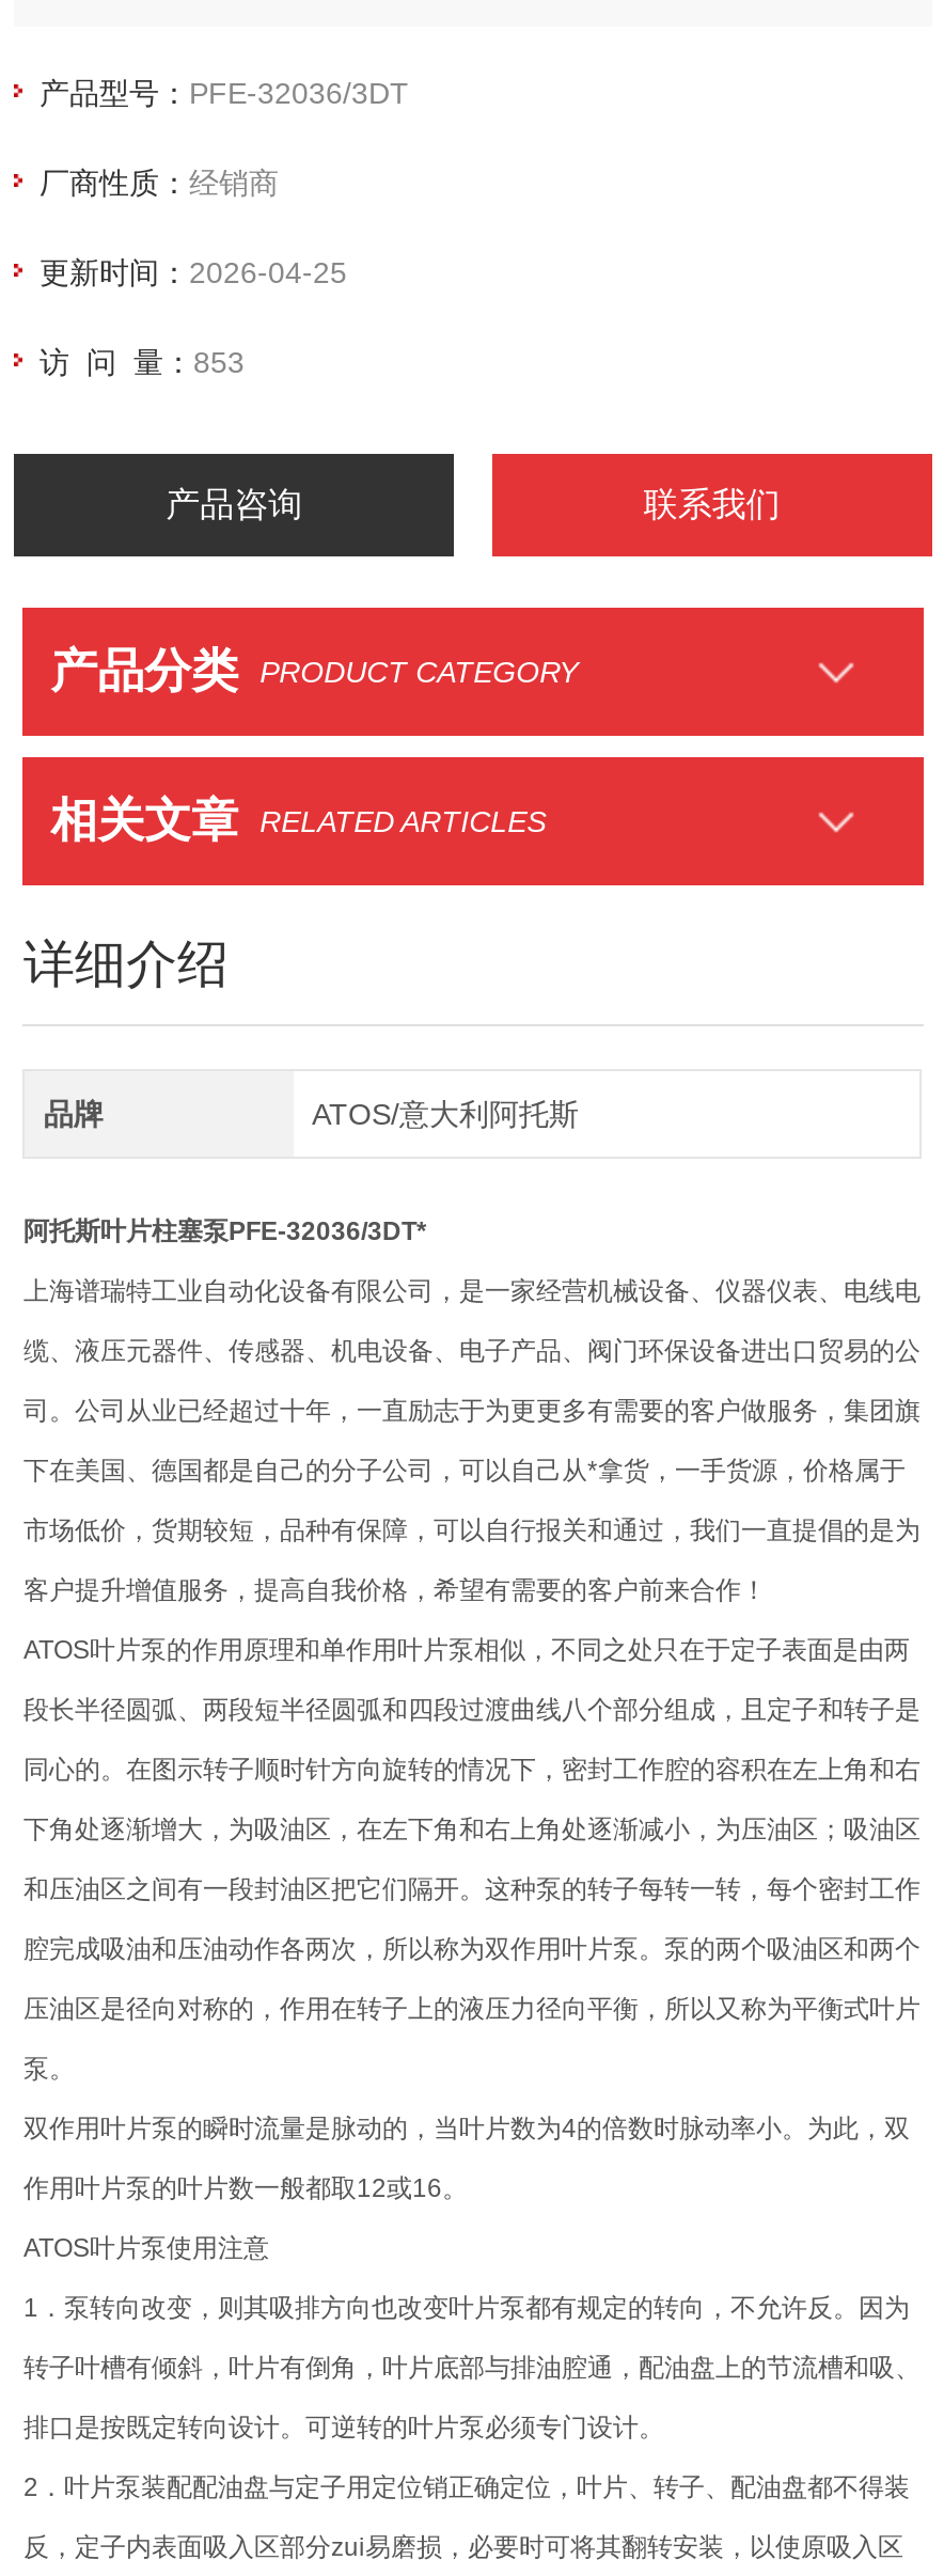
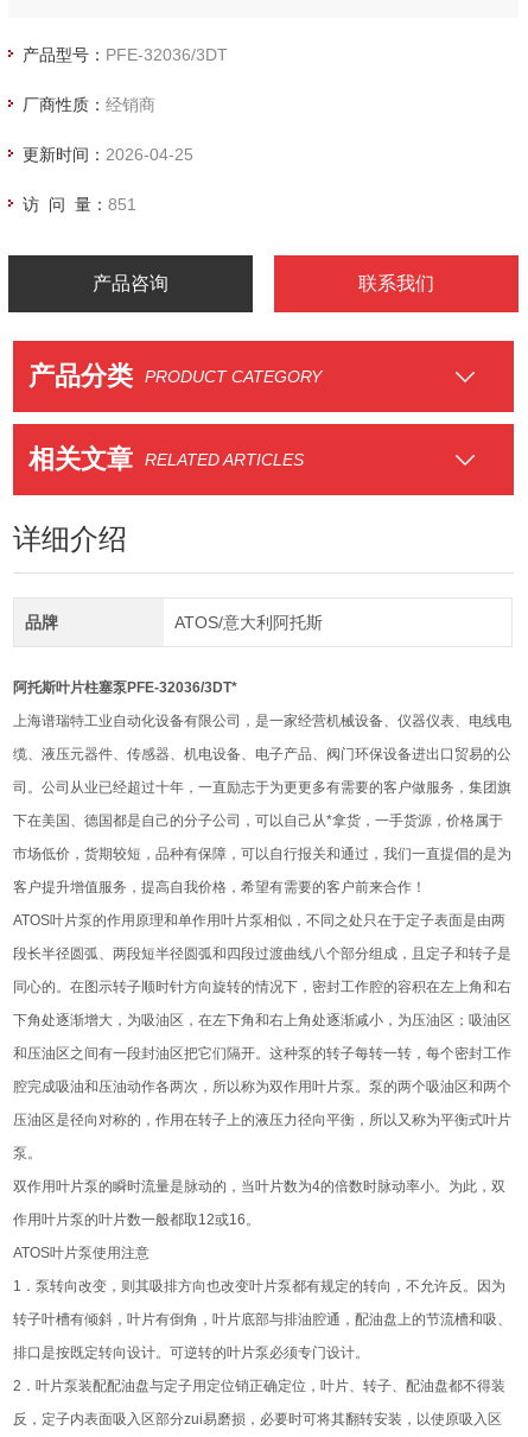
[40,345,245,379] 访 问 量：853 -> [23,195,136,214] 访 问 量：851

